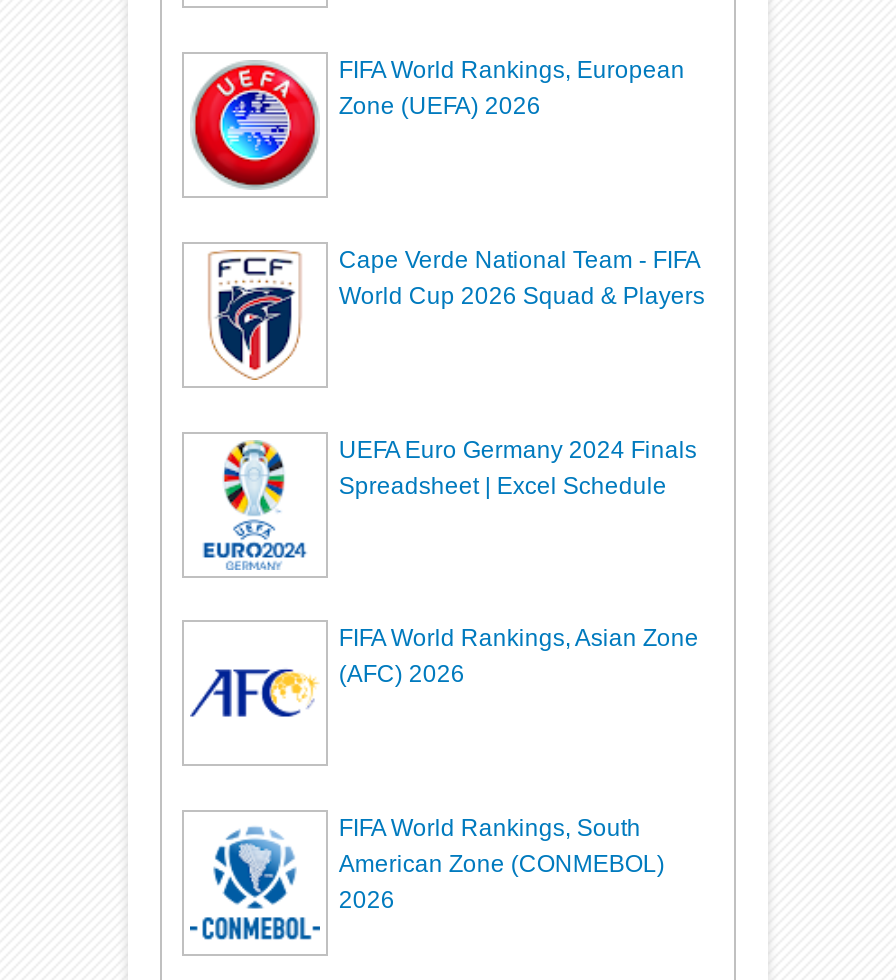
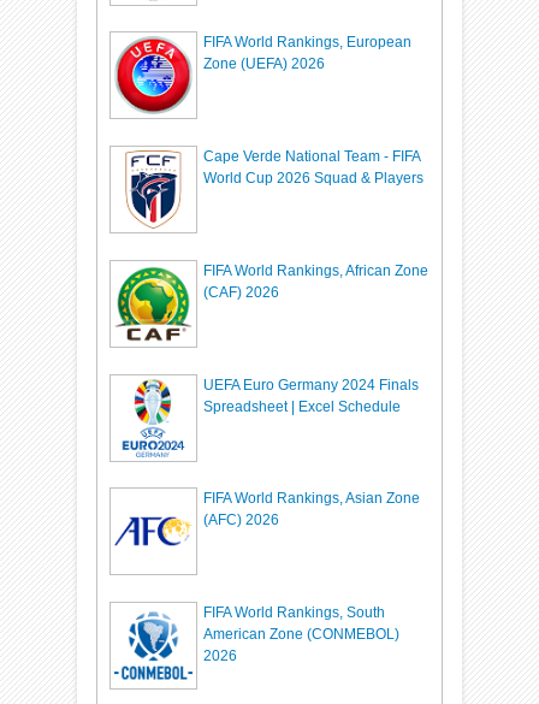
none -> [115,262,429,342] [image] | FIFA World Rankings, African Zone | (CAF) 2026

